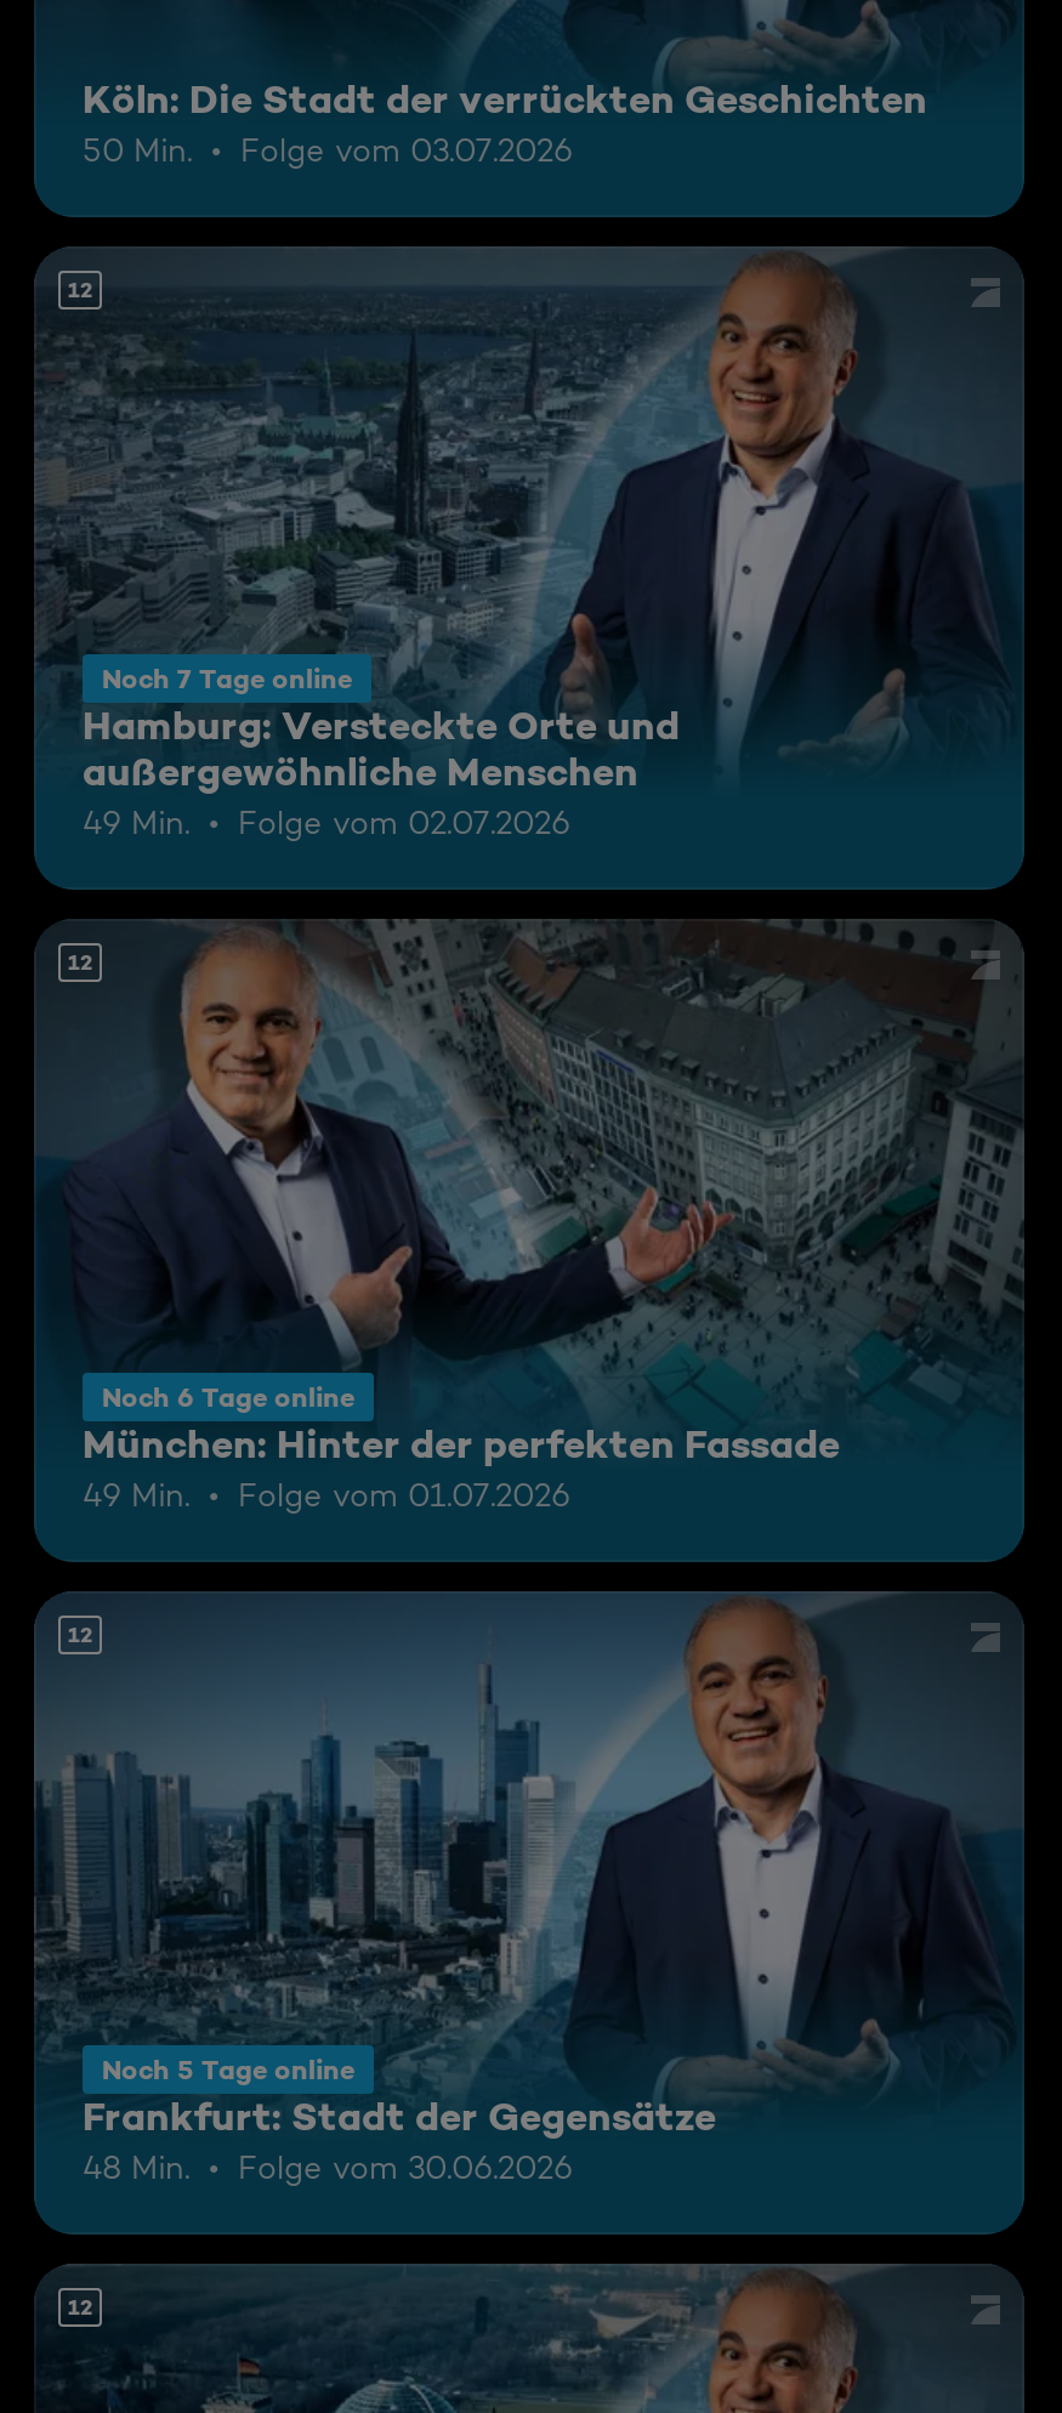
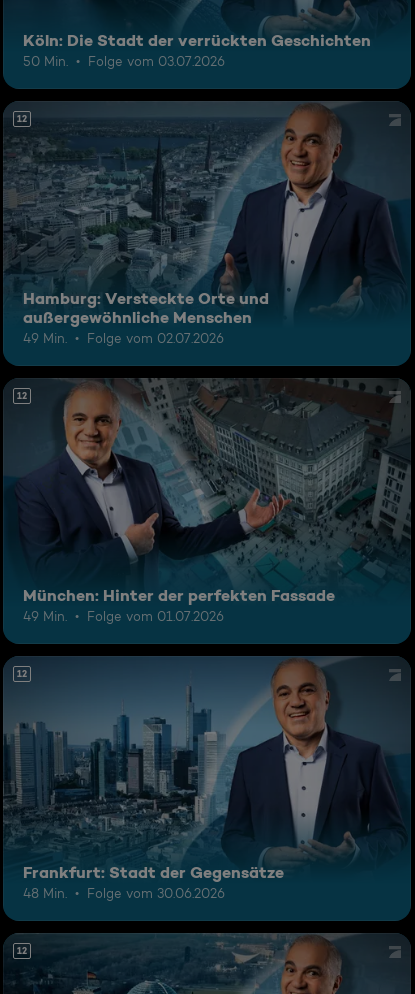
[102,660,352,694] Noch 7 Tage online -> none
[102,1379,354,1413] Noch 6 Tage online -> none
[102,2052,354,2086] Noch 5 Tage online -> none

